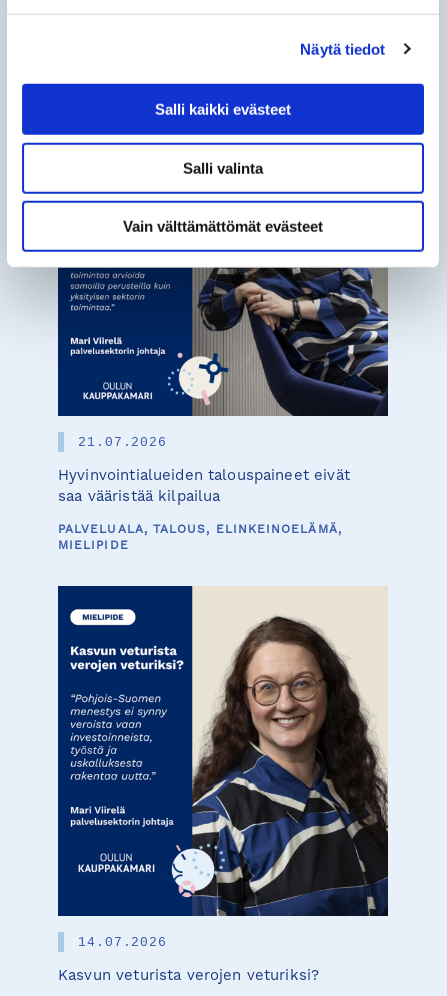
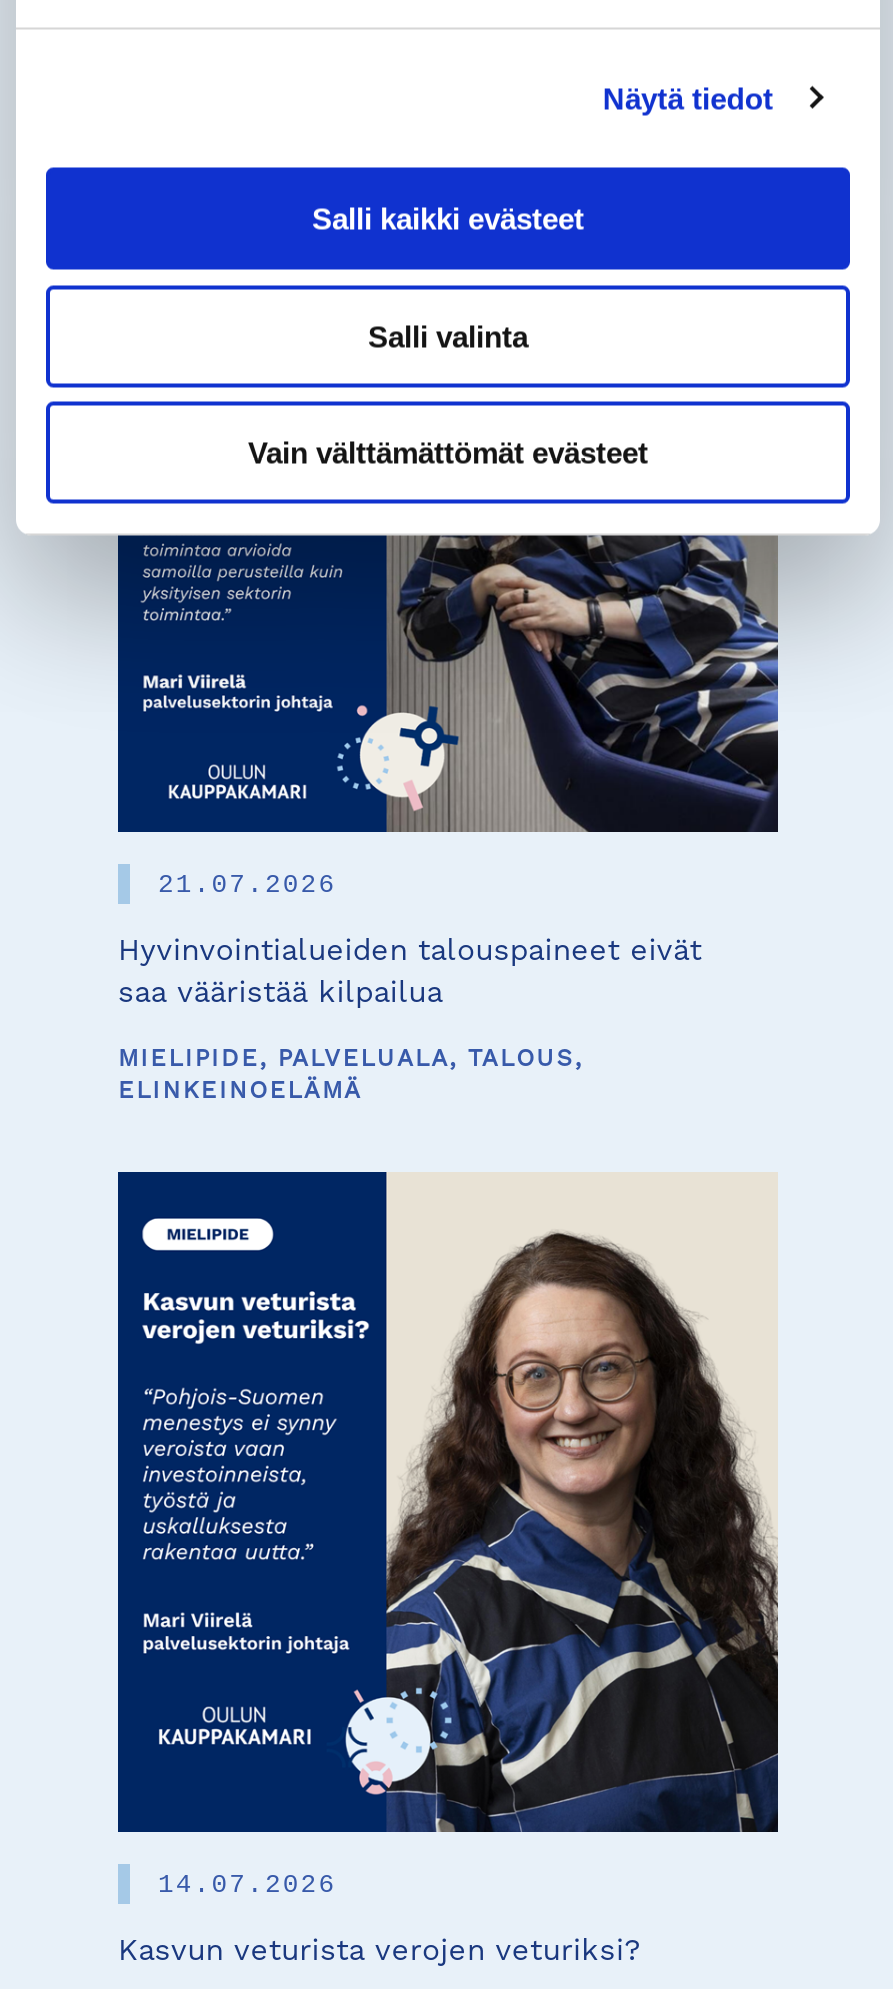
[58,524,342,552] PALVELUALA, TALOUS, ELINKEINOELÄMÄ, | MIELIPIDE -> [118,1048,583,1104] MIELIPIDE, PALVELUALA, TALOUS, | ELINKEINOELÄMÄ

